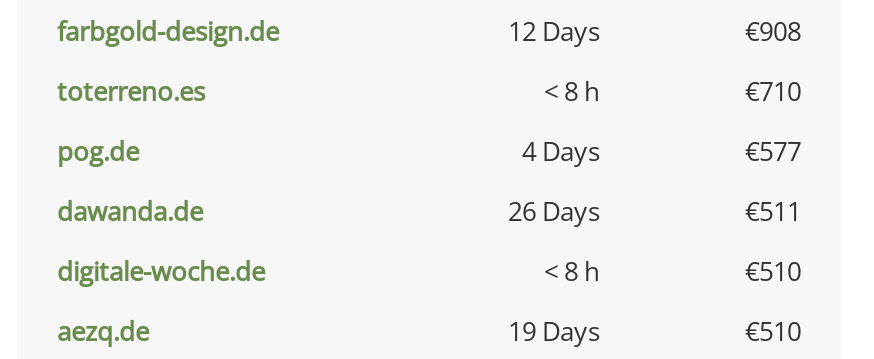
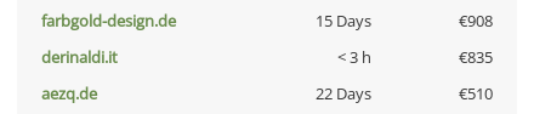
[508,13,600,49] 12 Days -> [315,10,371,32] 15 Days
[57,73,801,289] toterreno.es | < 8 h | €710 | pog.de | 4 Days | €577 | dawanda.de | 26 Days | €511 | digitale-woche.de | < 8 h | €510 -> [41,46,493,68] derinaldi.it | < 3 h | €835
[508,313,600,349] 19 Days -> [315,82,371,104] 22 Days

